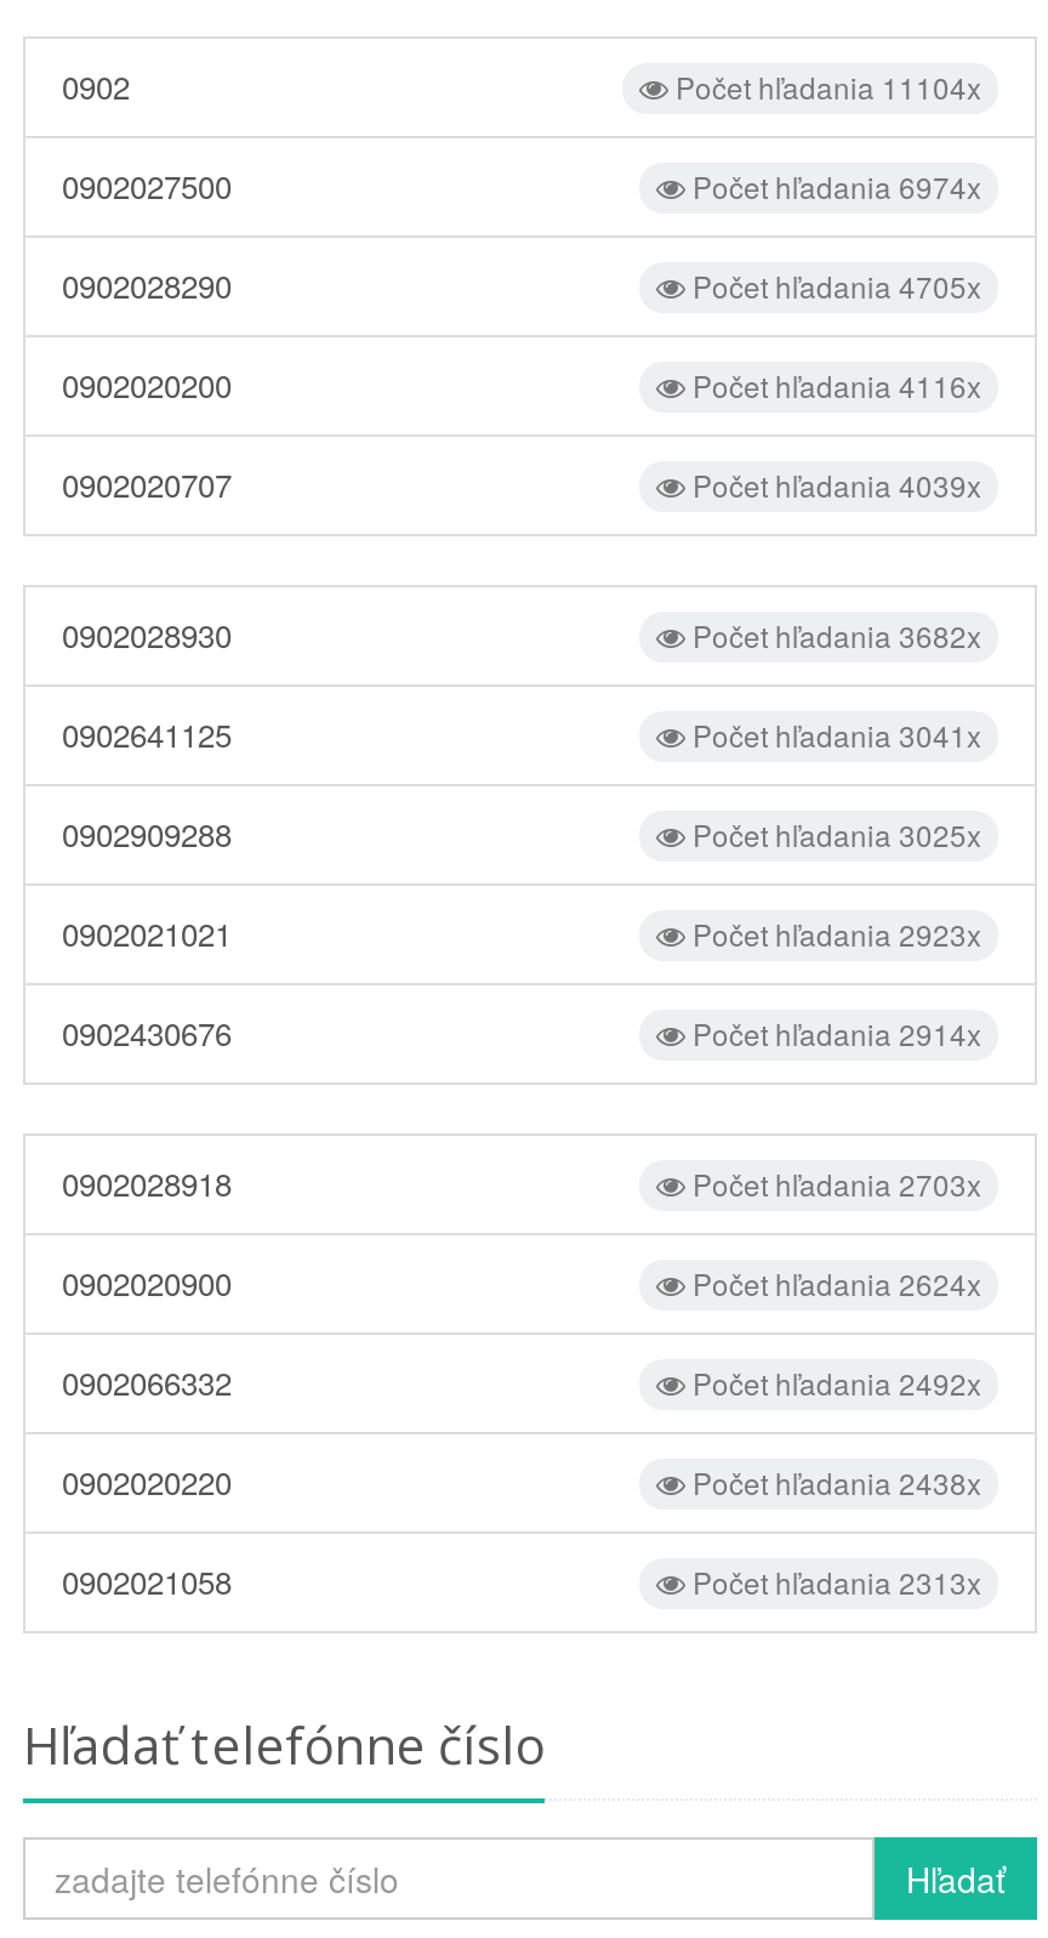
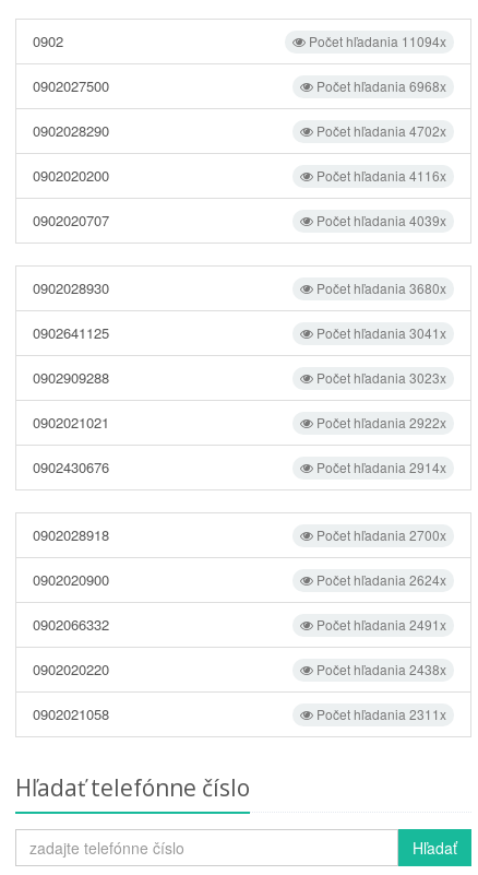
[668,65,981,106] Počet hľadania 11104x -> [306,31,446,50] Počet hľadania 11094x
[685,164,981,206] Počet hľadania 6974x -> [313,76,446,95] Počet hľadania 6968x
[685,264,981,305] Počet hľadania 4705x -> [313,121,446,139] Počet hľadania 4702x
[685,613,981,655] Počet hľadania 3682x -> [313,278,446,297] Počet hľadania 3680x
[685,812,981,854] Počet hľadania 3025x -> [313,368,446,386] Počet hľadania 3023x
[685,912,981,953] Počet hľadania 2923x -> [313,413,446,431] Počet hľadania 2922x
[685,1162,981,1203] Počet hľadania 2703x -> [313,525,446,544] Počet hľadania 2700x
[685,1361,981,1402] Počet hľadania 2492x -> [313,615,446,633] Počet hľadania 2491x
[685,1560,981,1601] Počet hľadania 2313x -> [313,704,446,723] Počet hľadania 2311x

